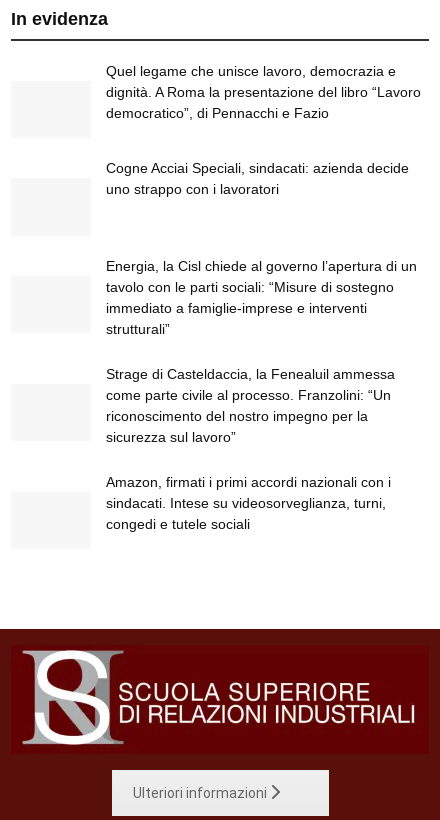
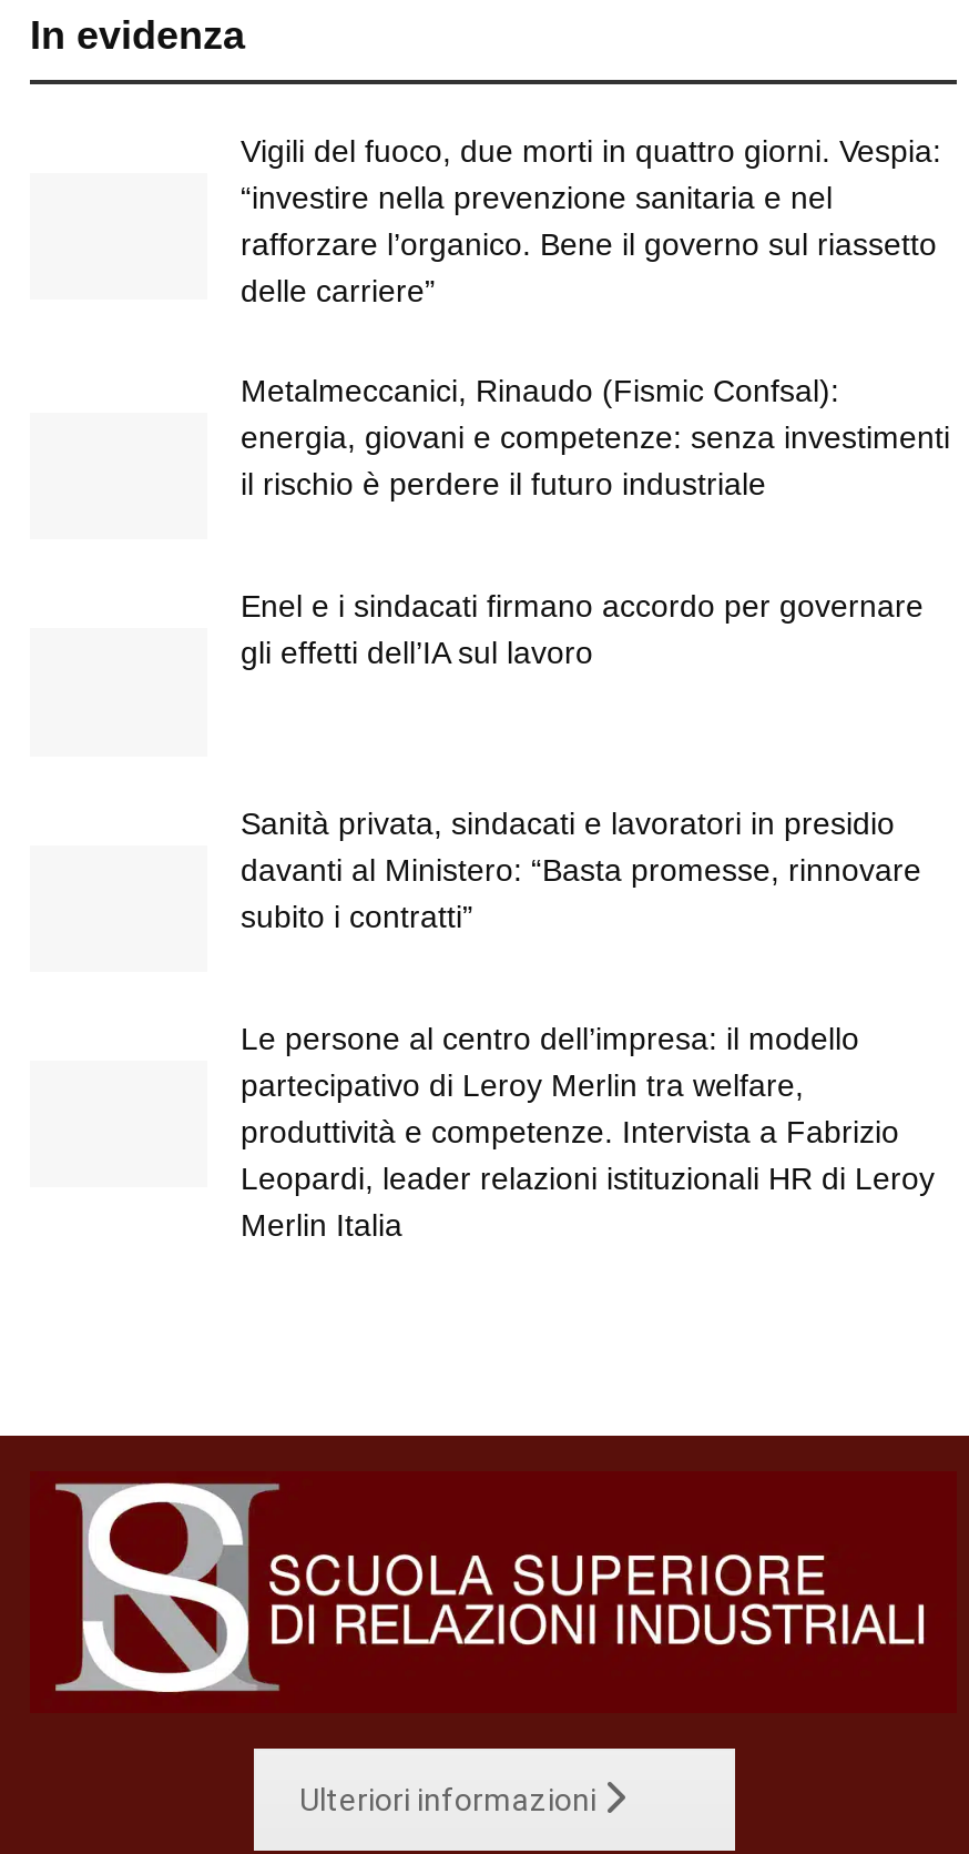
[106,63,421,121] Quel legame che unisce lavoro, democrazia e | dignità. A Roma la presentazione del libro “Lavoro | democratico”, di Pennacchi e Fazio -> [241,134,941,309] Vigili del fuoco, due morti in quattro giorni. Vespia: | “investire nella prevenzione sanitaria e nel | rafforzare l’organico. Bene il governo sul riassetto | delle carriere”
[106,160,409,197] Cogne Acciai Speciali, sindacati: azienda decide | uno strappo con i lavoratori -> [241,373,950,502] Metalmeccanici, Rinaudo (Fismic Confsal): | energia, giovani e competenze: senza investimenti | il rischio è perdere il futuro industriale
[106,258,417,337] Energia, la Cisl chiede al governo l’apertura di un | tavolo con le parti sociali: “Misure di sostegno | immediato a famiglie-imprese e interventi | strutturali” -> [241,589,924,671] Enel e i sindacati firmano accordo per governare | gli effetti dell’IA sul lavoro
[106,366,395,445] Strage di Casteldaccia, la Fenealuil ammessa | come parte civile al processo. Franzolini: “Un | riconoscimento del nostro impegno per la | sicurezza sul lavoro” -> [241,805,921,934] Sanità privata, sindacati e lavoratori in presidio | davanti al Ministero: “Basta promesse, rinnovare | subito i contratti”
[106,474,391,532] Amazon, firmati i primi accordi nazionali con i | sindacati. Intese su videosorveglianza, turni, | congedi e tutele sociali -> [241,1021,935,1242] Le persone al centro dell’impresa: il modello | partecipativo di Leroy Merlin tra welfare, | produttività e competenze. Intervista a Fabrizio | Leopardi, leader relazioni istituzionali HR di Leroy | Merlin Italia

